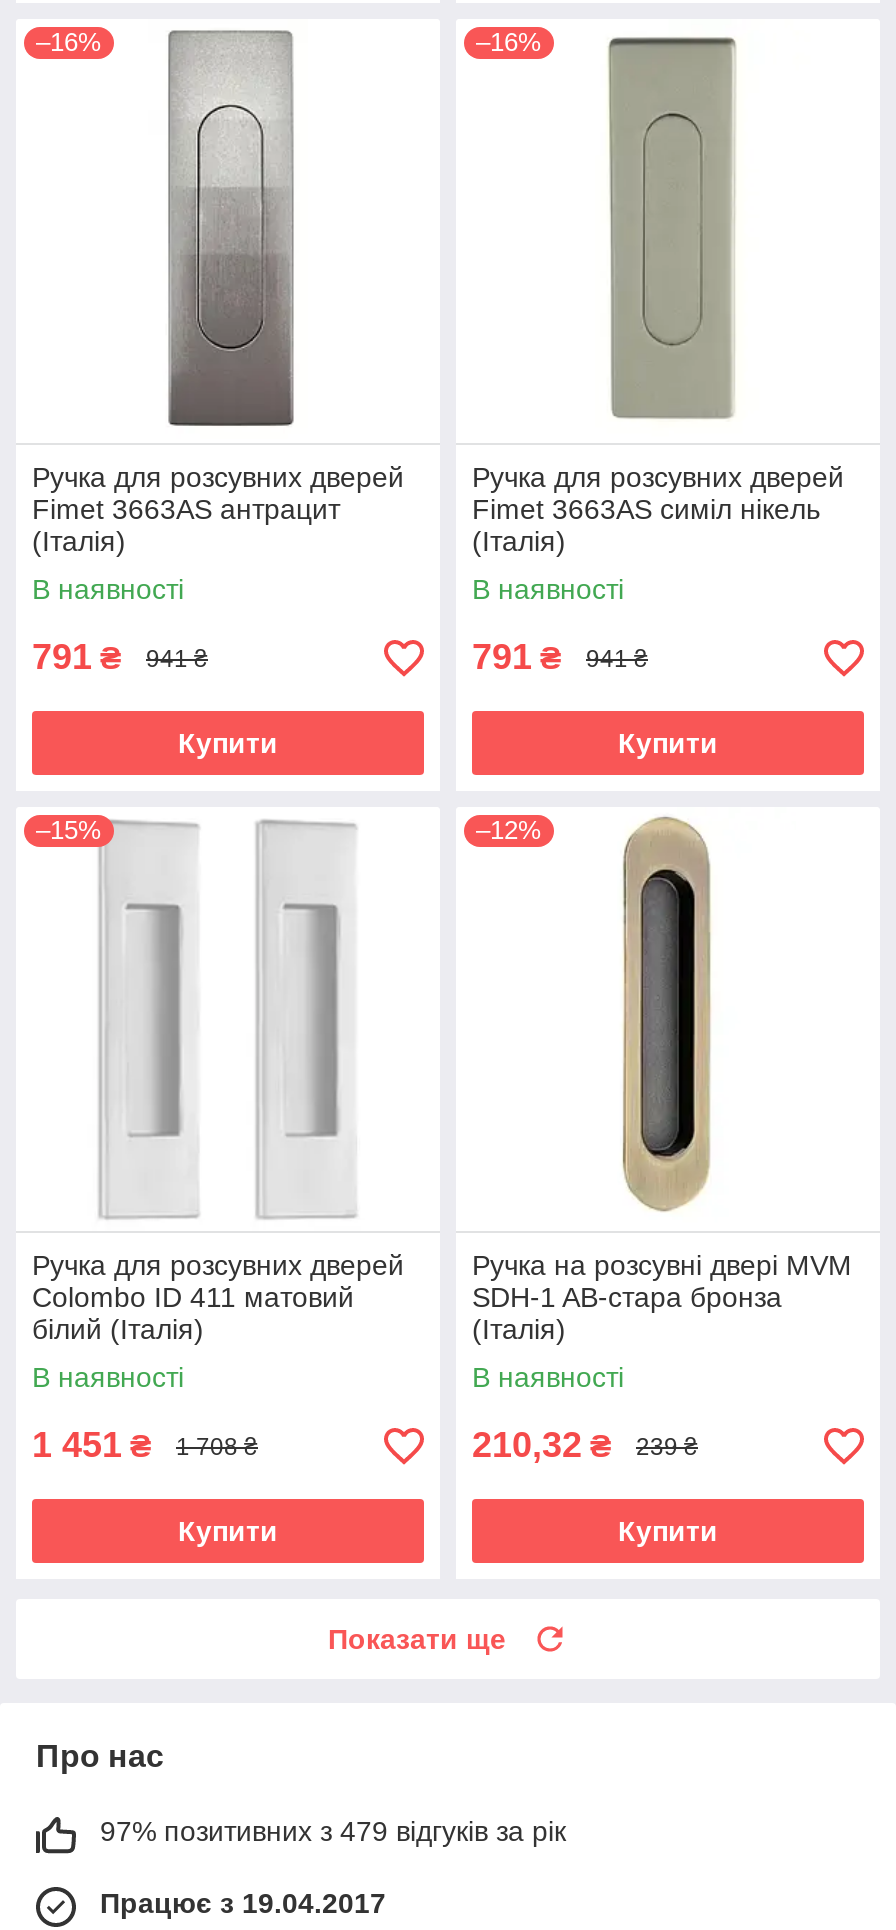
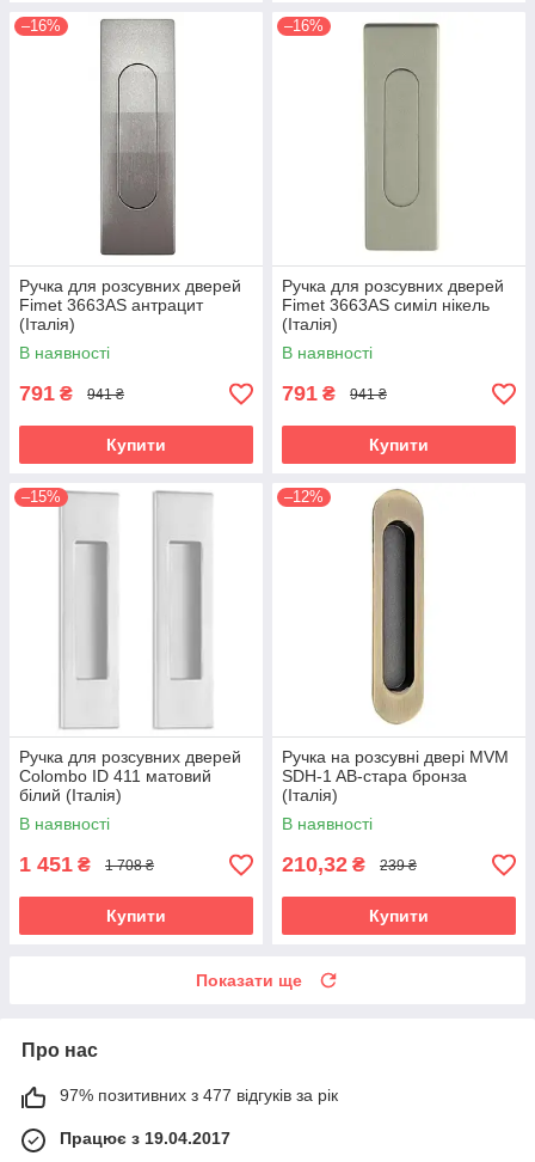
[100,1816,566,1848] 97% позитивних з 479 відгуків за рік -> [60,1086,338,1105] 97% позитивних з 477 відгуків за рік

